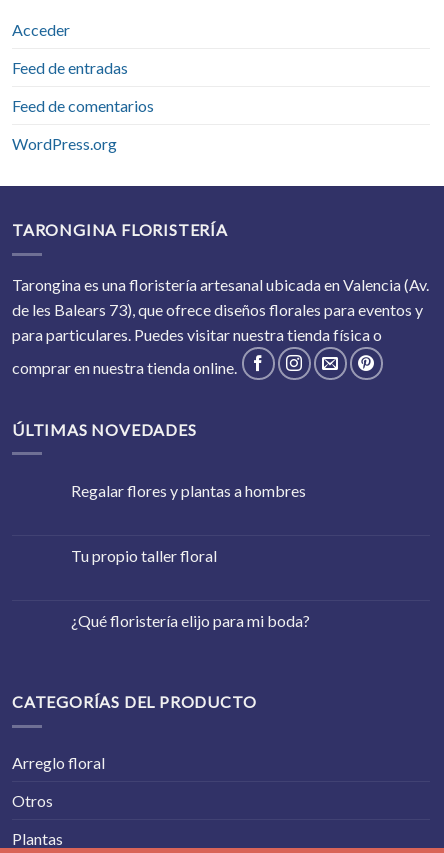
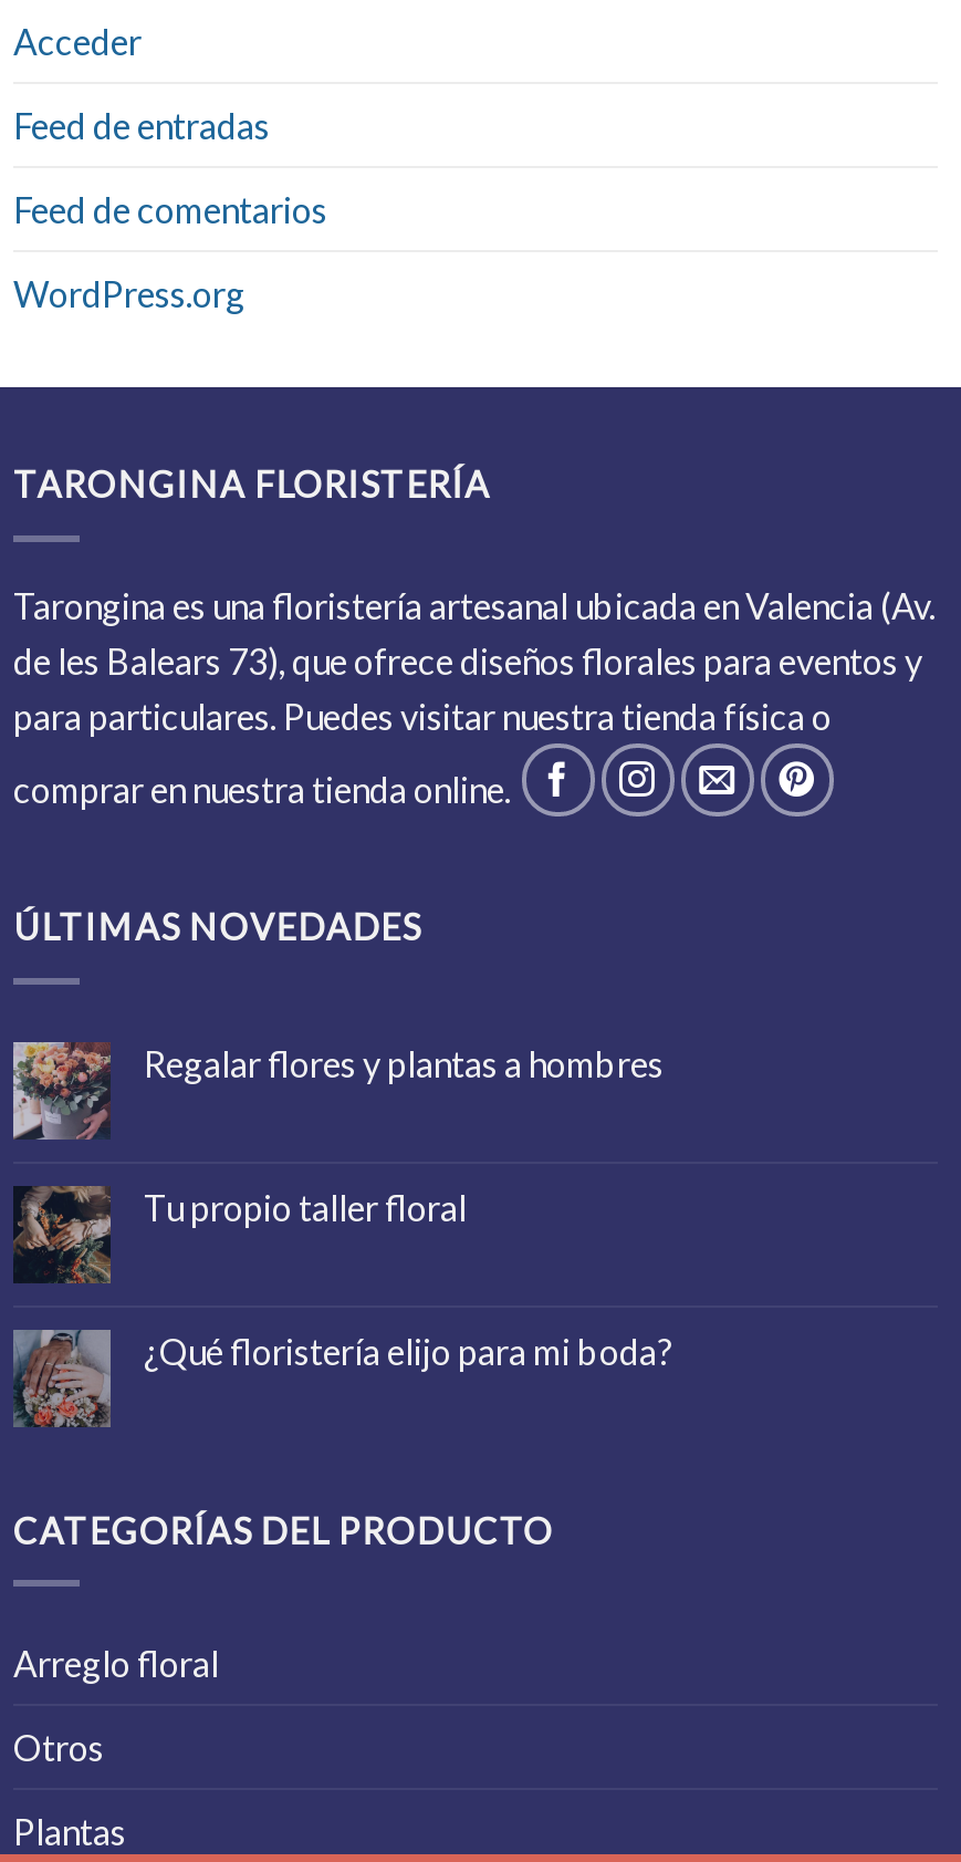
none -> [11,1039,111,1141] [image]
none -> [13,1185,113,1284] [image]
none -> [13,1329,113,1428] [image]

